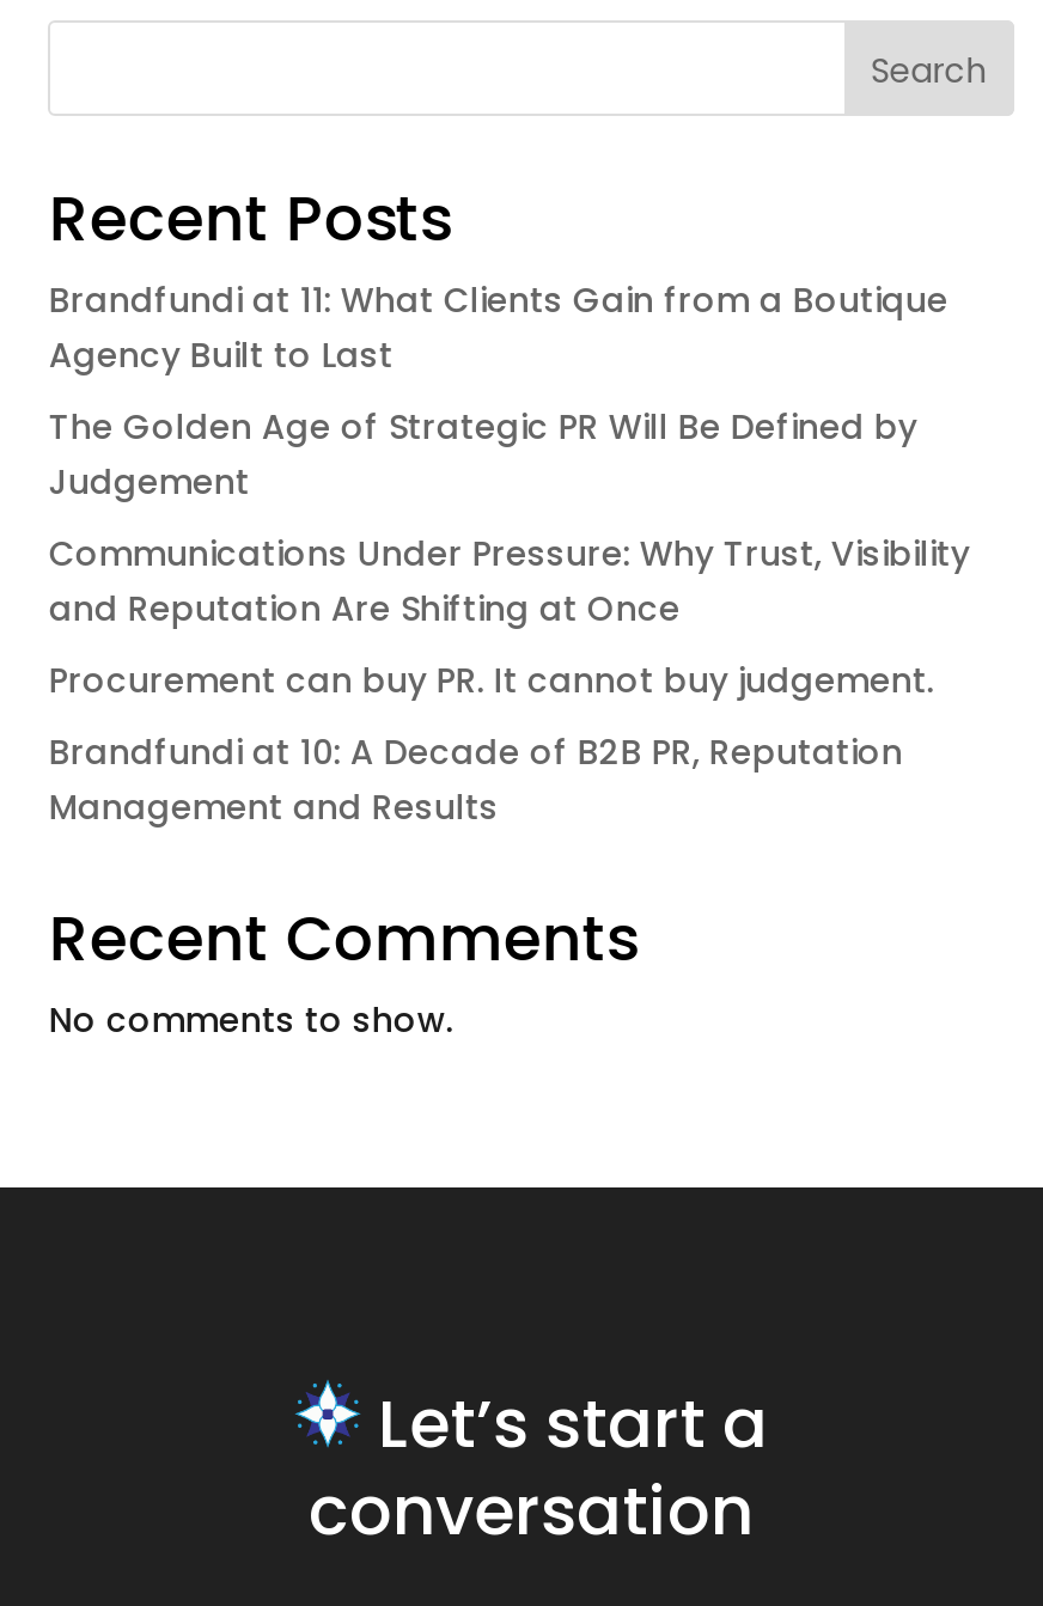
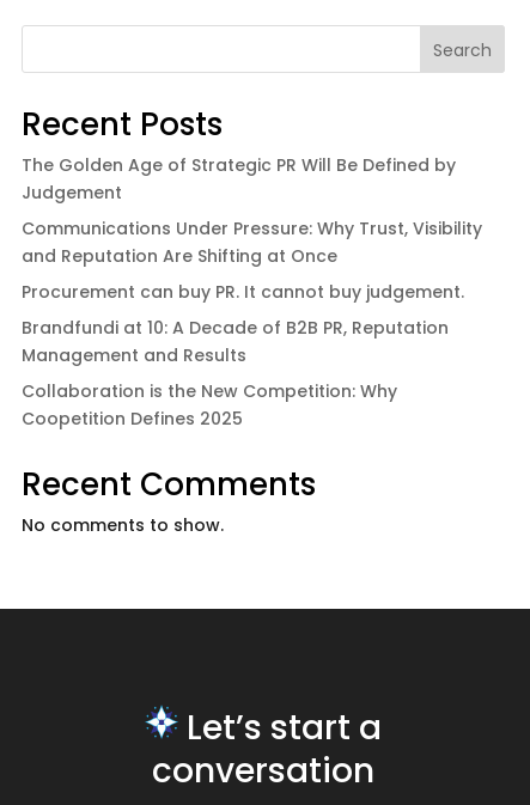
[49,277,948,380] Brandfundi at 11: What Clients Gain from a Boutique | Agency Built to Last -> none
moved [49,403,970,832] -> [22,153,483,367]: The Golden Age of Strategic PR Will Be Defined by | Judgement | Communications Under Pressure: Why Trust, Visibility | and Reputation Are Shifting at Once | Procurement can buy PR. It cannot buy judgement. | Brandfundi at 10: A Decade of B2B PR, Reputation | Management and Results
none -> [22,379,398,431] Collaboration is the New Competition: Why | Coopetition Defines 2025

